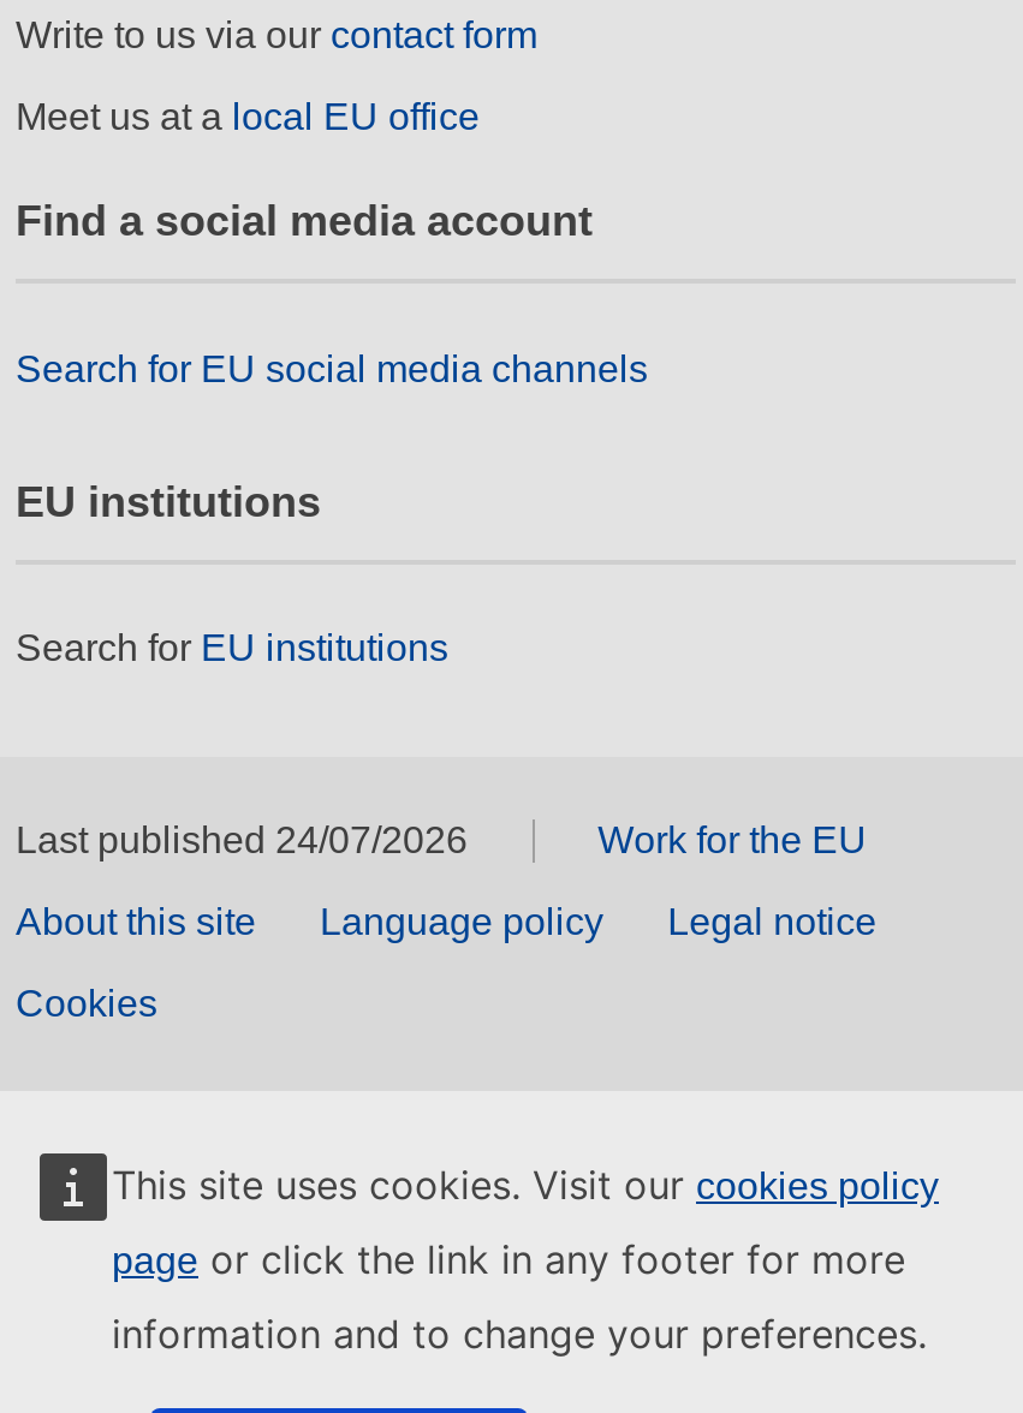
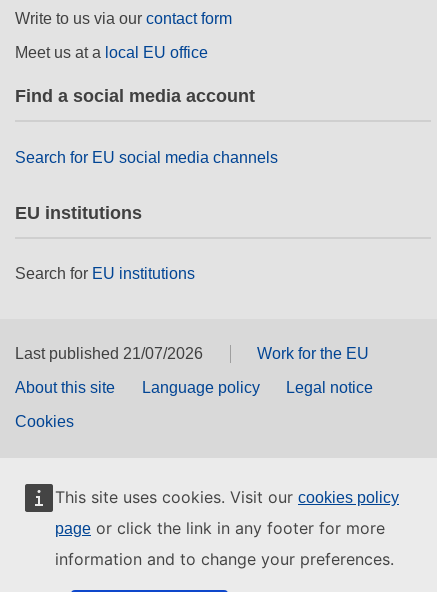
[16,821,468,861] Last published 24/07/2026 -> [15,345,203,362] Last published 21/07/2026

